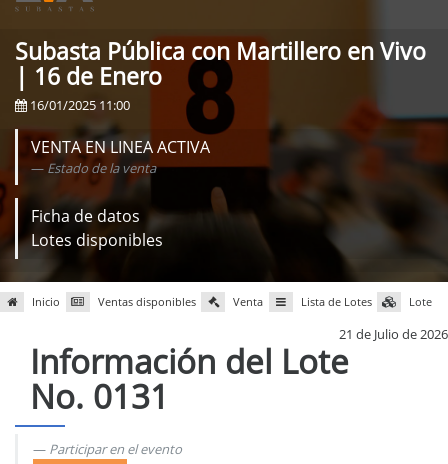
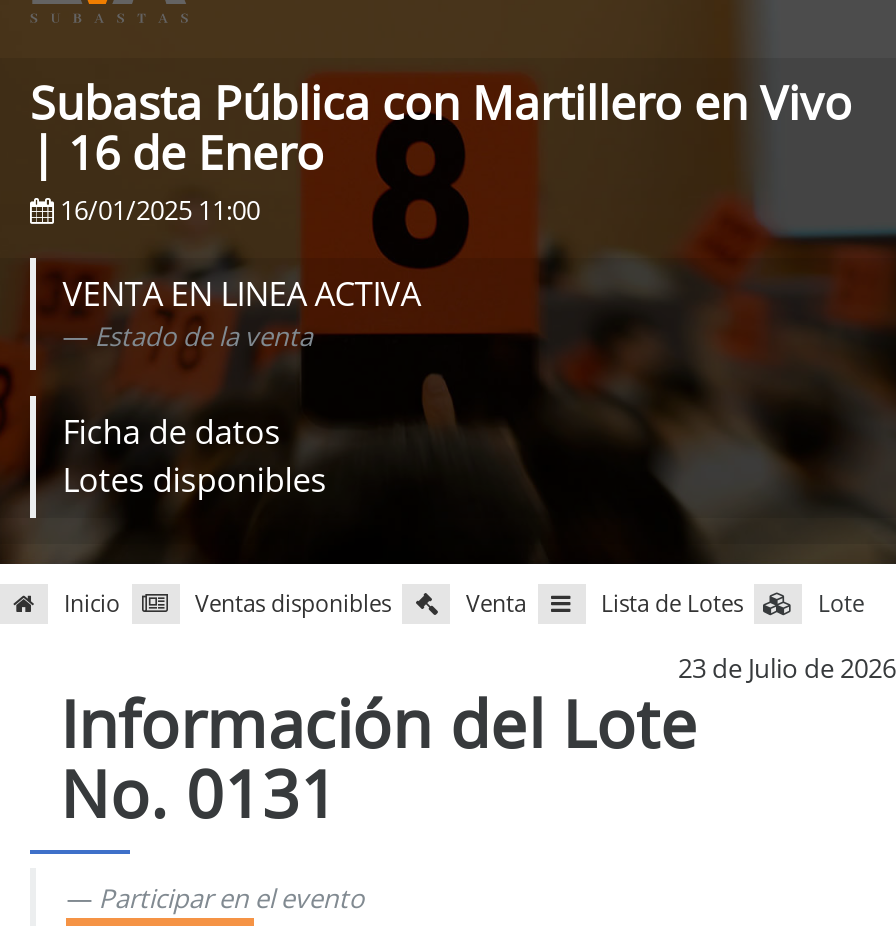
[339,325,448,343] 21 de Julio de 2026 -> [678,650,896,686] 23 de Julio de 2026

